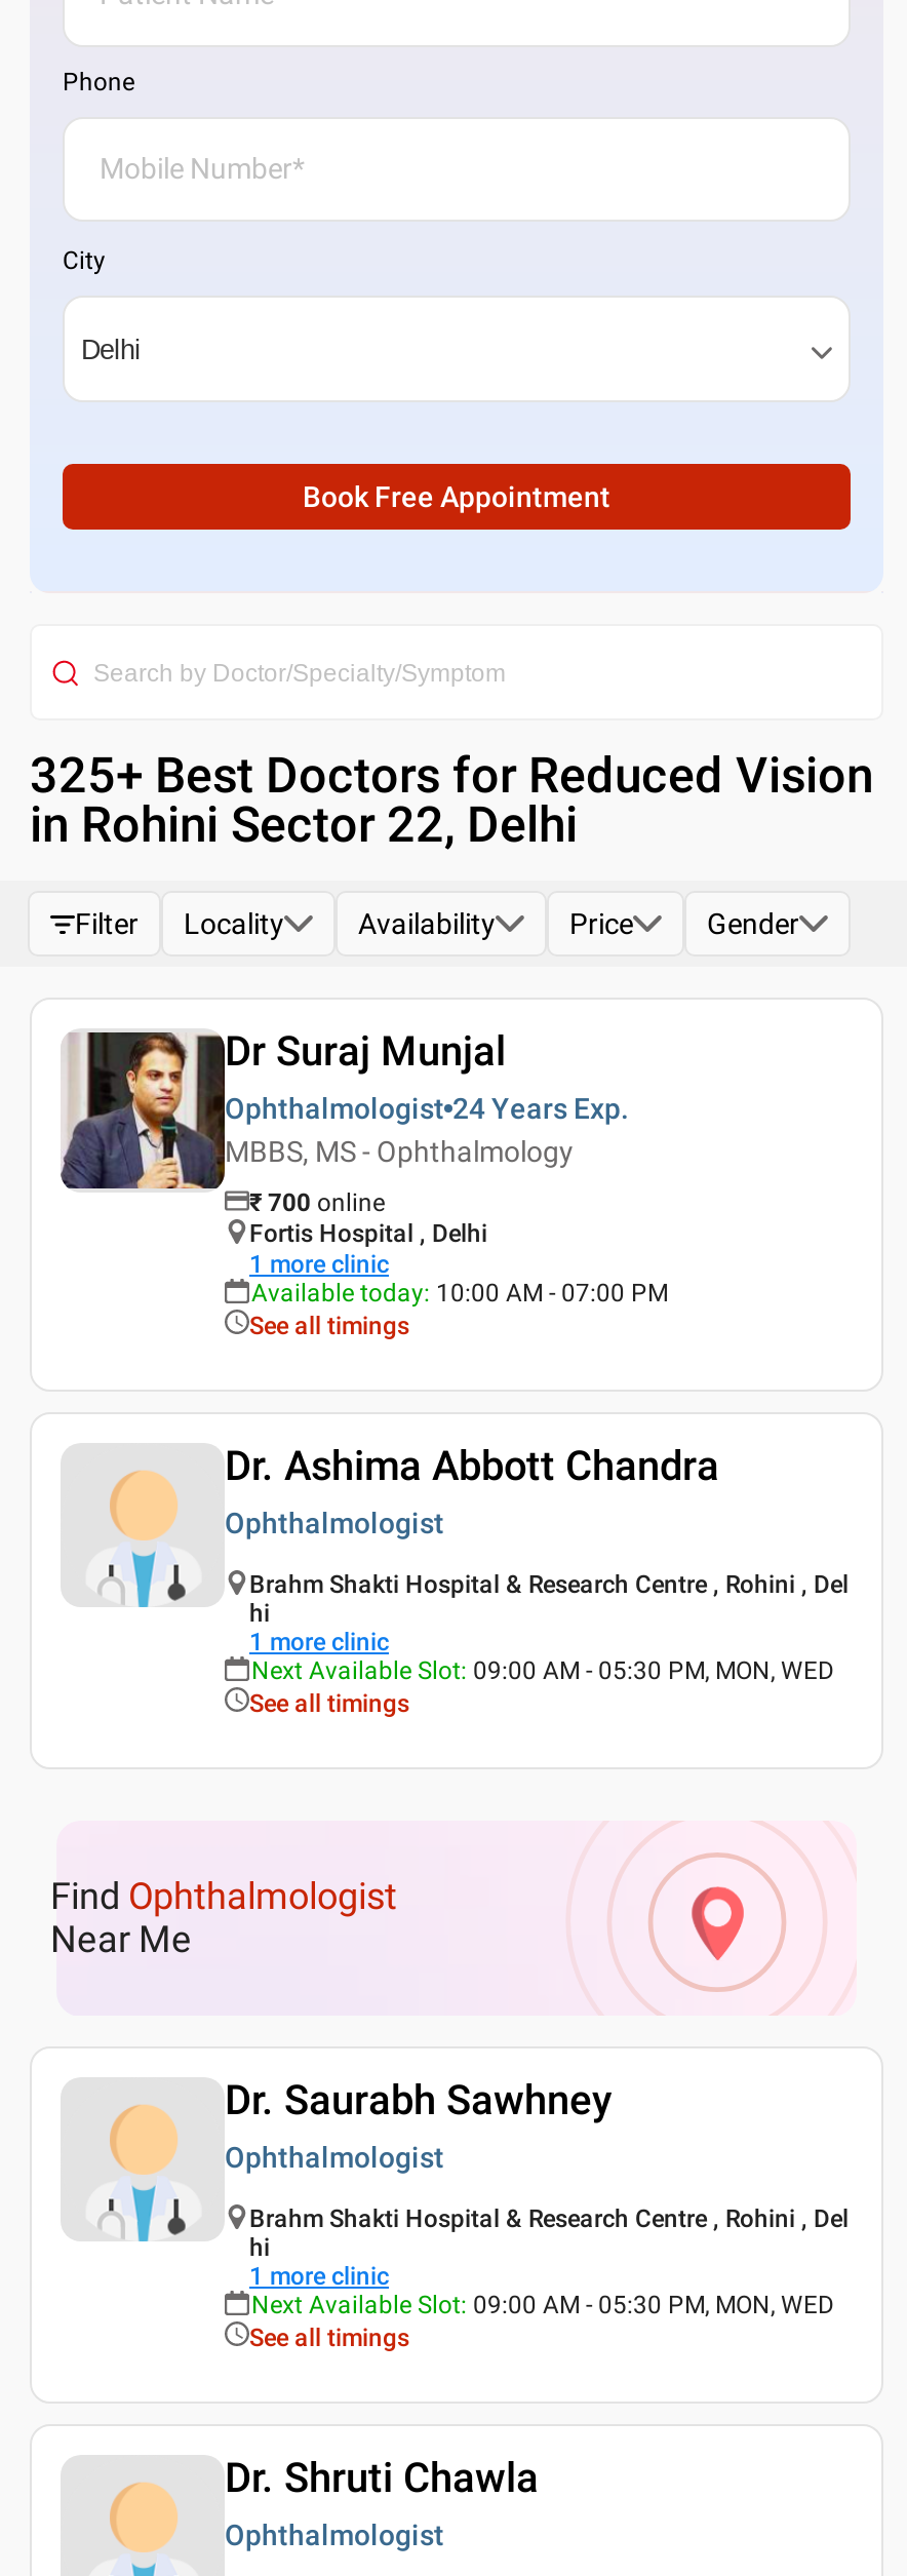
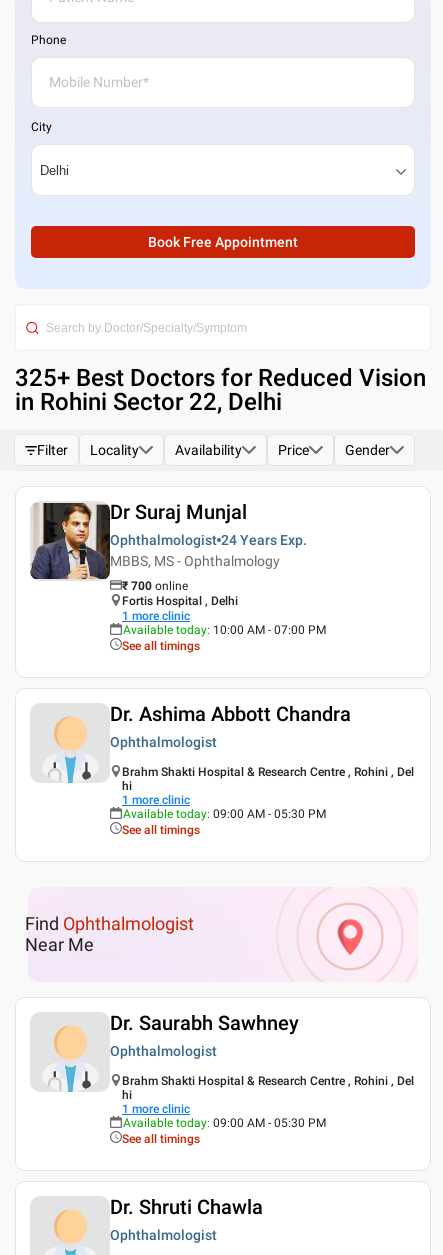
[251,1656,834,1685] Next Available Slot: 09:00 AM - 05:30 PM, MON, WED -> [123,807,326,821] Available today: 09:00 AM - 05:30 PM
[251,2290,834,2318] Next Available Slot: 09:00 AM - 05:30 PM, MON, WED -> [123,1115,326,1129] Available today: 09:00 AM - 05:30 PM

